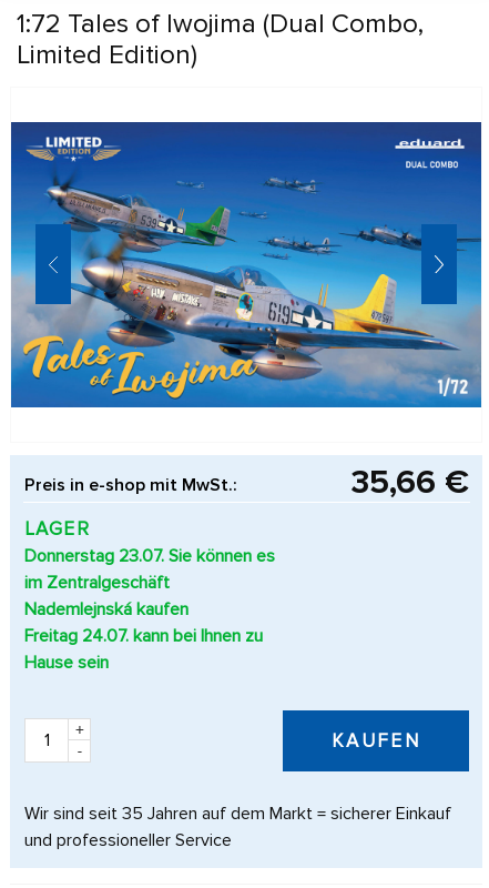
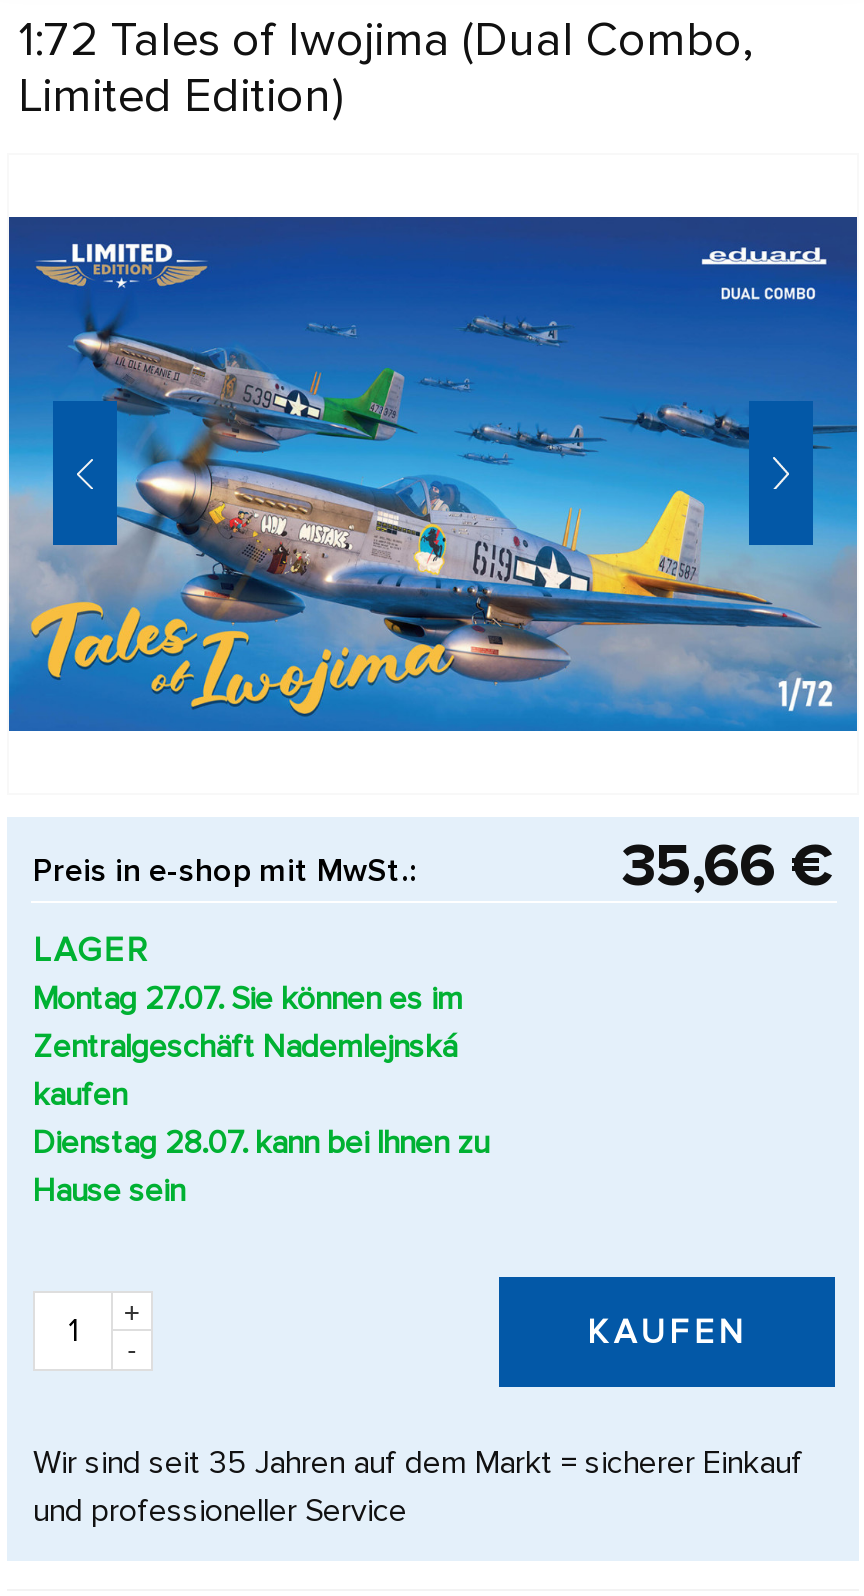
[24,545,275,647] Donnerstag 23.07. Sie können es | im Zentralgeschäft | Nademlejnská kaufen | Freitag 24.07. kann bei Ihnen zu -> [33,979,489,1163] Montag 27.07. Sie können es im | Zentralgeschäft Nademlejnská | kaufen | Dienstag 28.07. kann bei Ihnen zu

